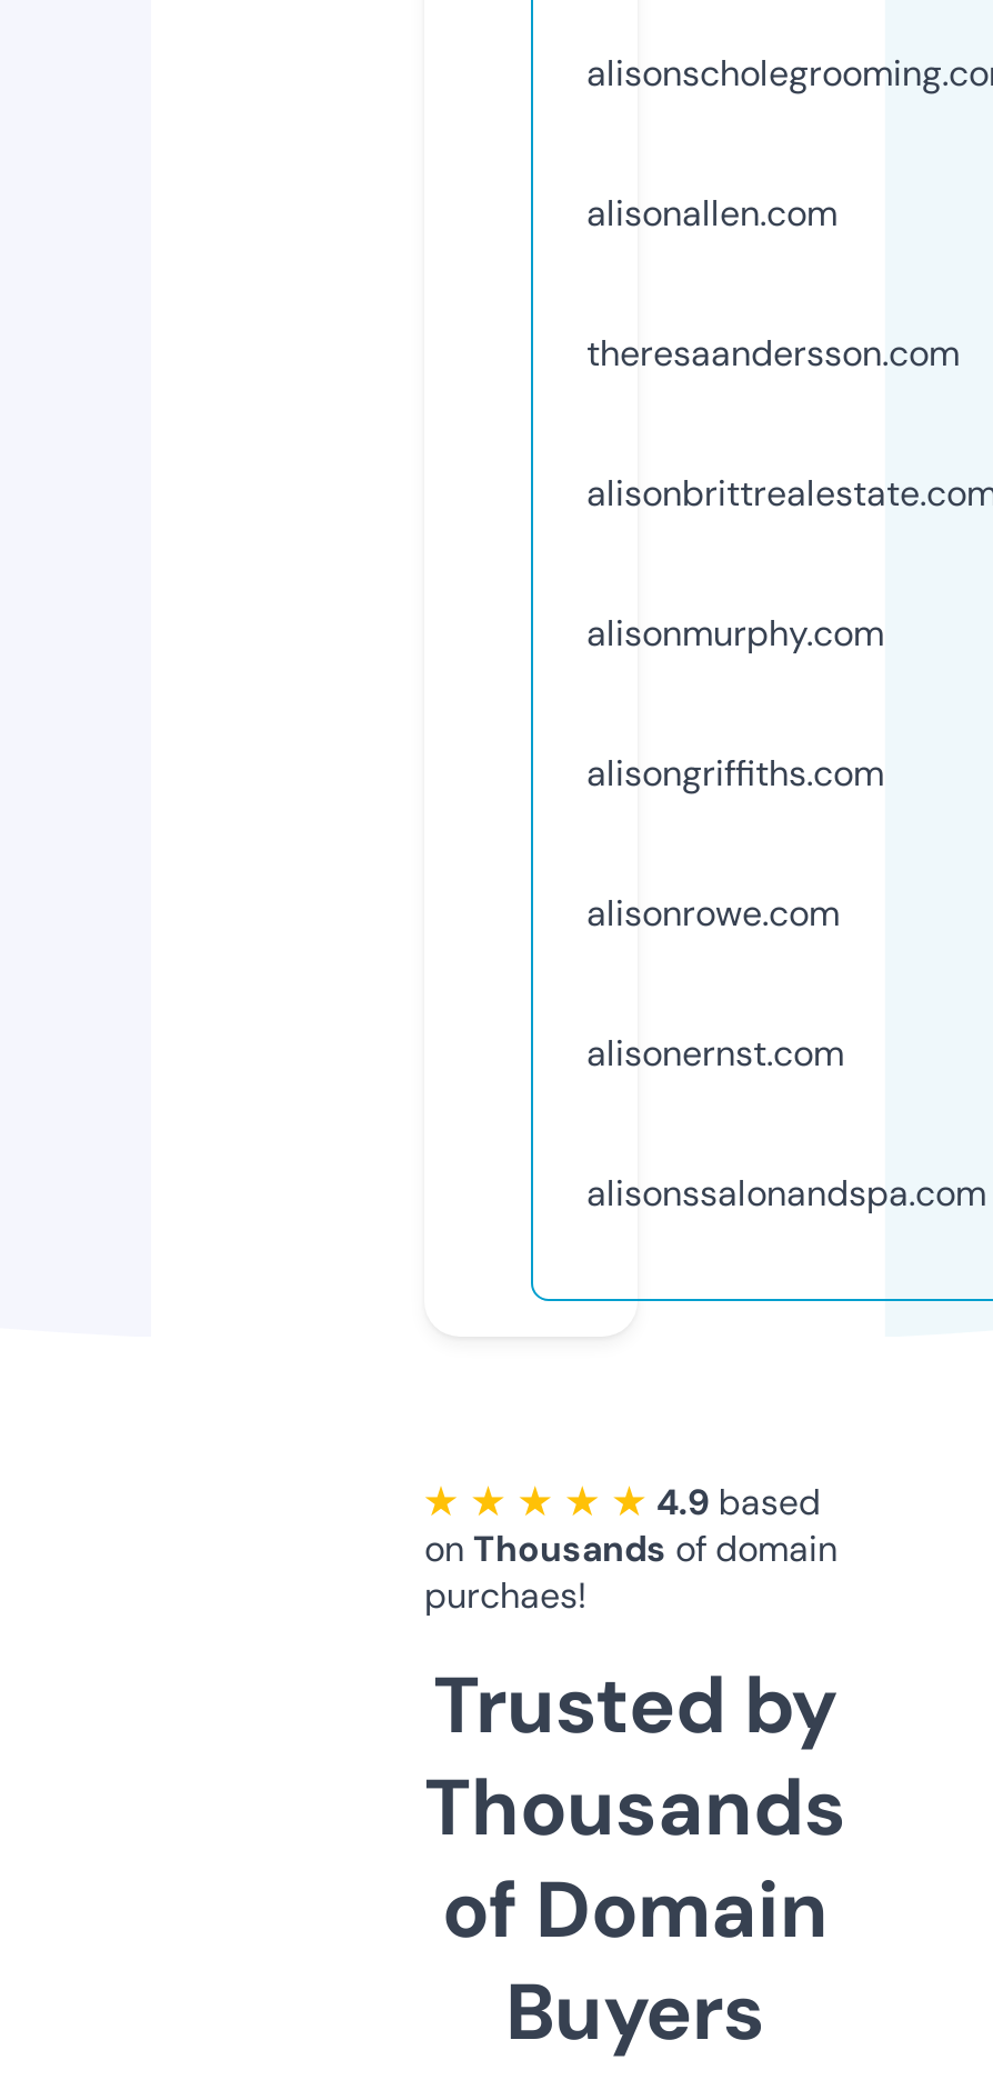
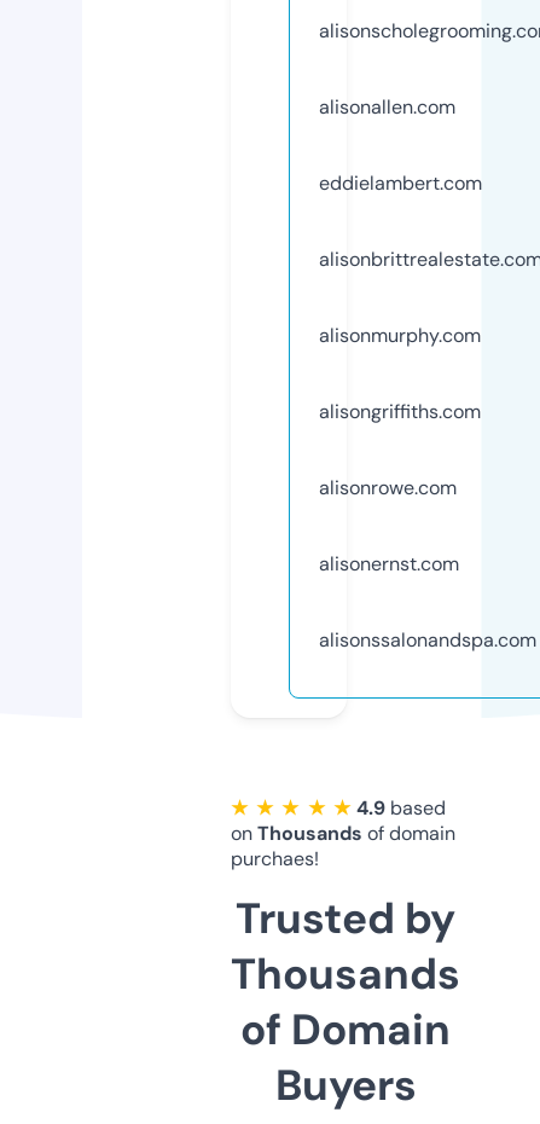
[586,330,960,376] theresaandersson.com -> [319,170,482,196] eddielambert.com

